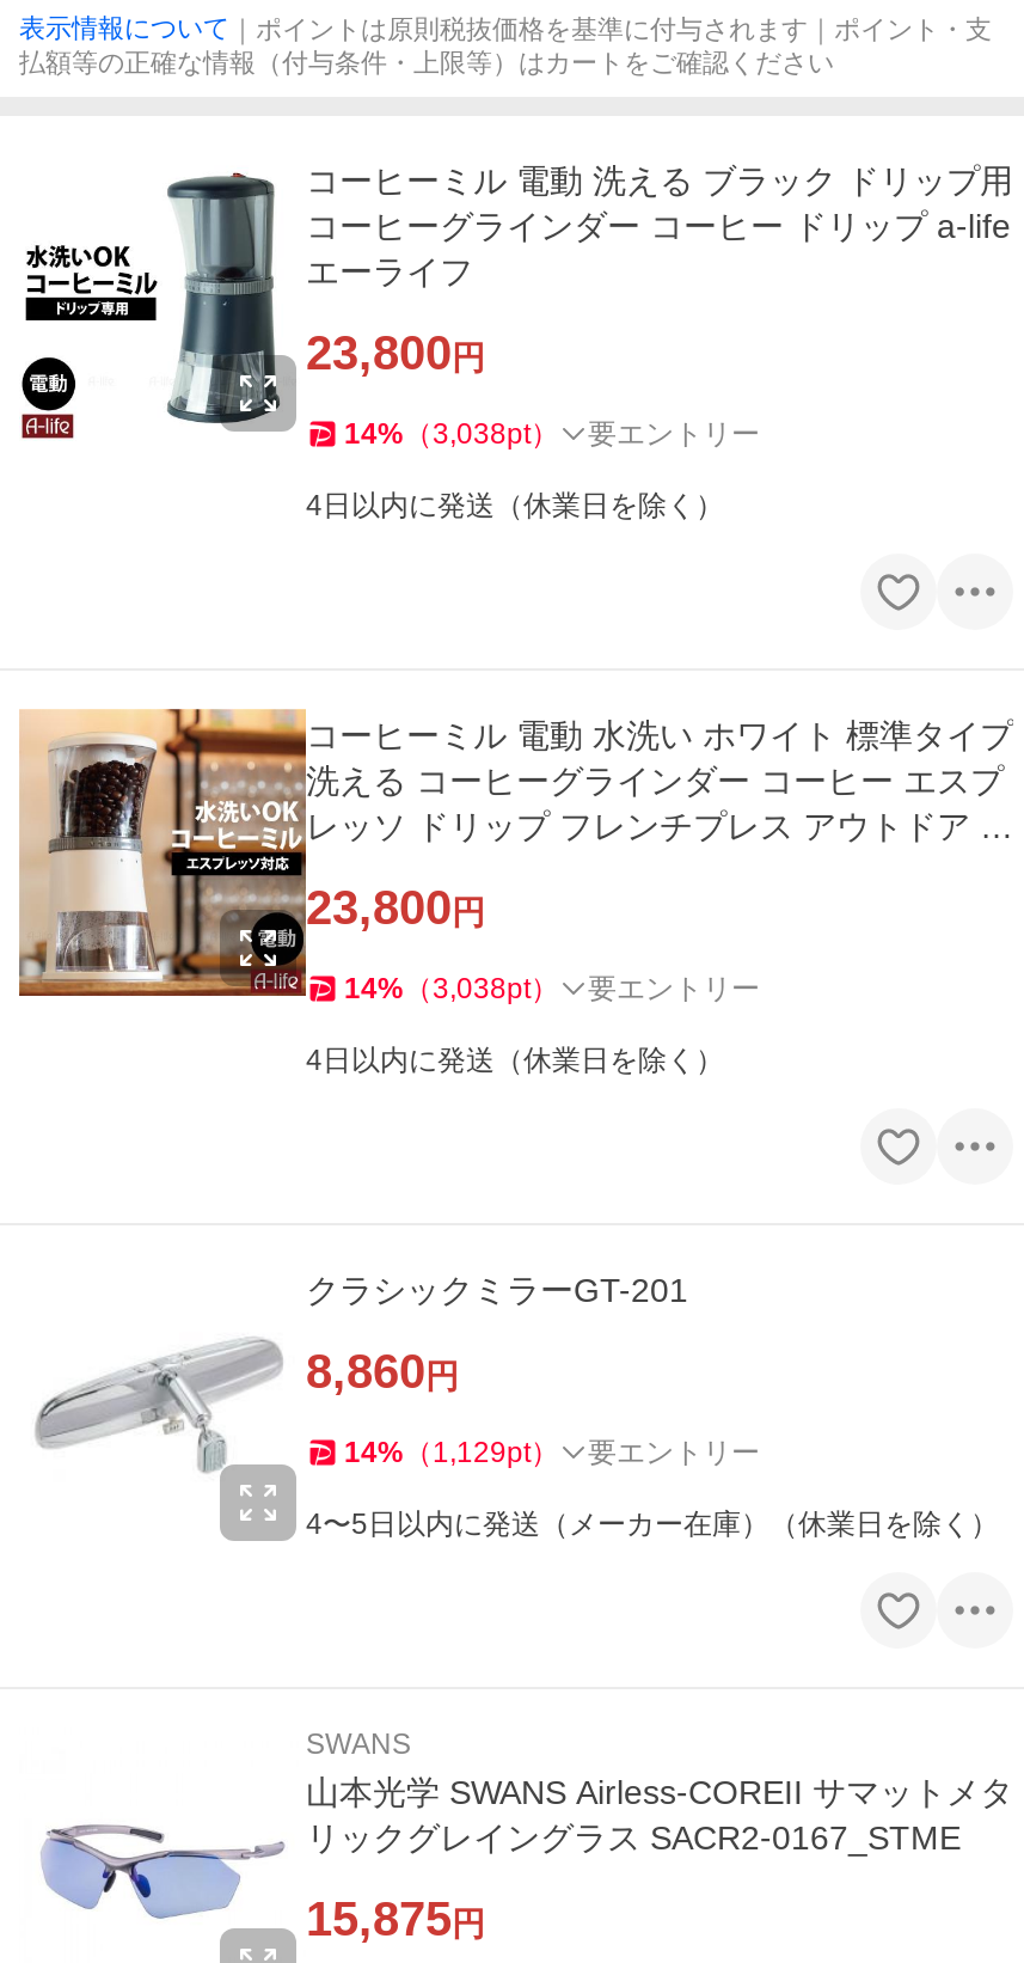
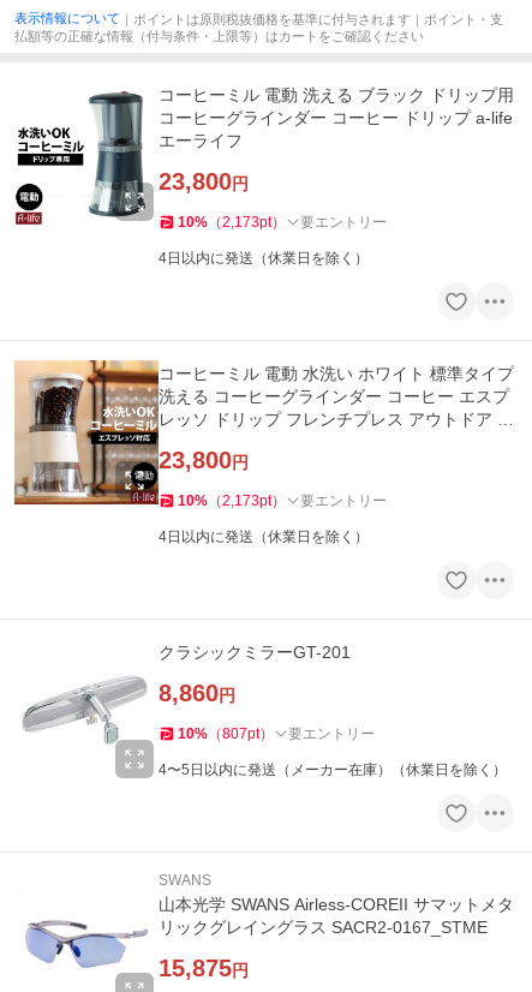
[344,418,760,451] 14%（3,038pt） 要エントリー -> [178,214,387,231] 10%（2,173pt） 要エントリー
[344,972,760,1006] 14%（3,038pt） 要エントリー -> [178,493,387,509] 10%（2,173pt） 要エントリー
[344,1436,760,1470] 14%（1,129pt） 要エントリー -> [178,726,375,742] 10%（807pt） 要エントリー

